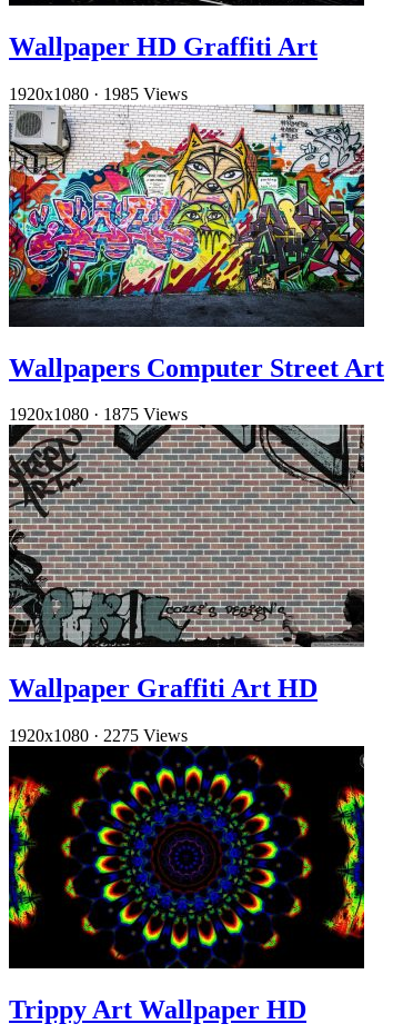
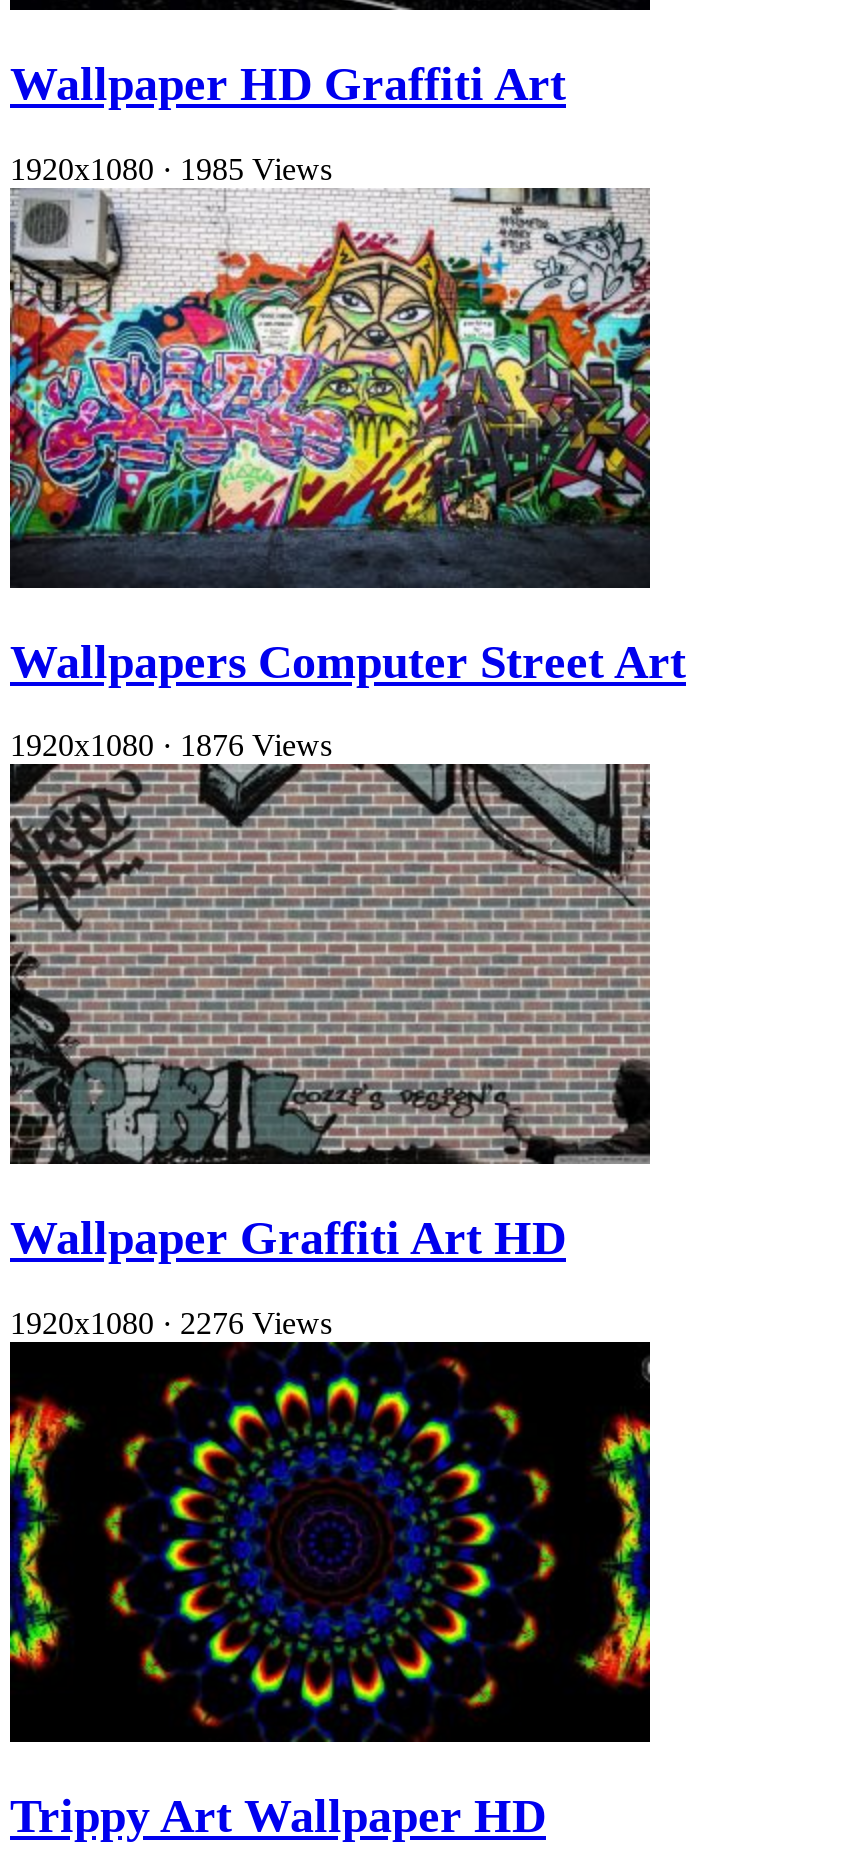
[9,405,188,424] 1920x1080 · 1875 Views -> [10,729,332,763] 1920x1080 · 1876 Views
[9,726,188,745] 1920x1080 · 2275 Views -> [10,1306,332,1340] 1920x1080 · 2276 Views

